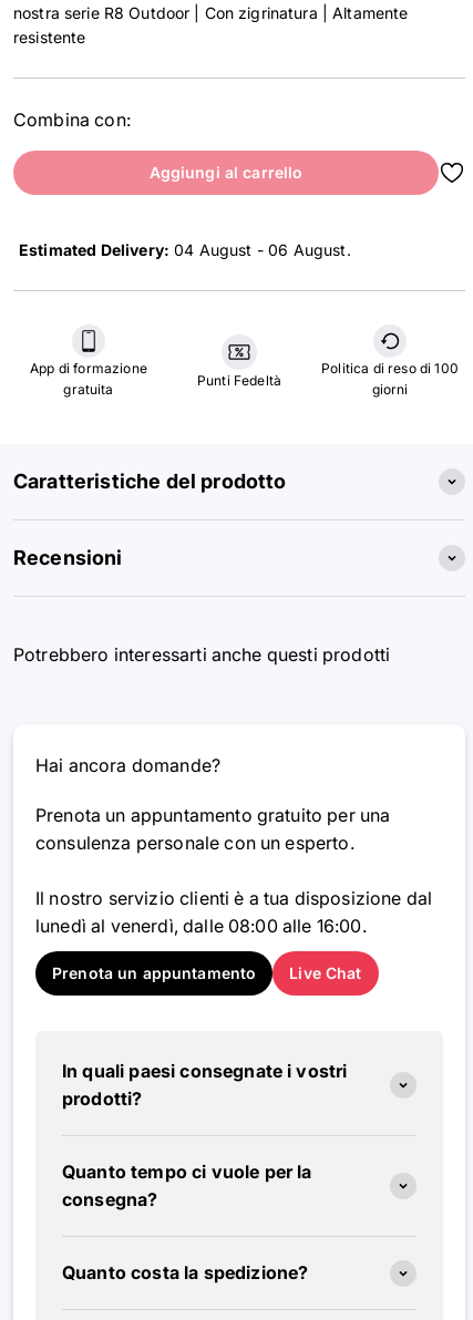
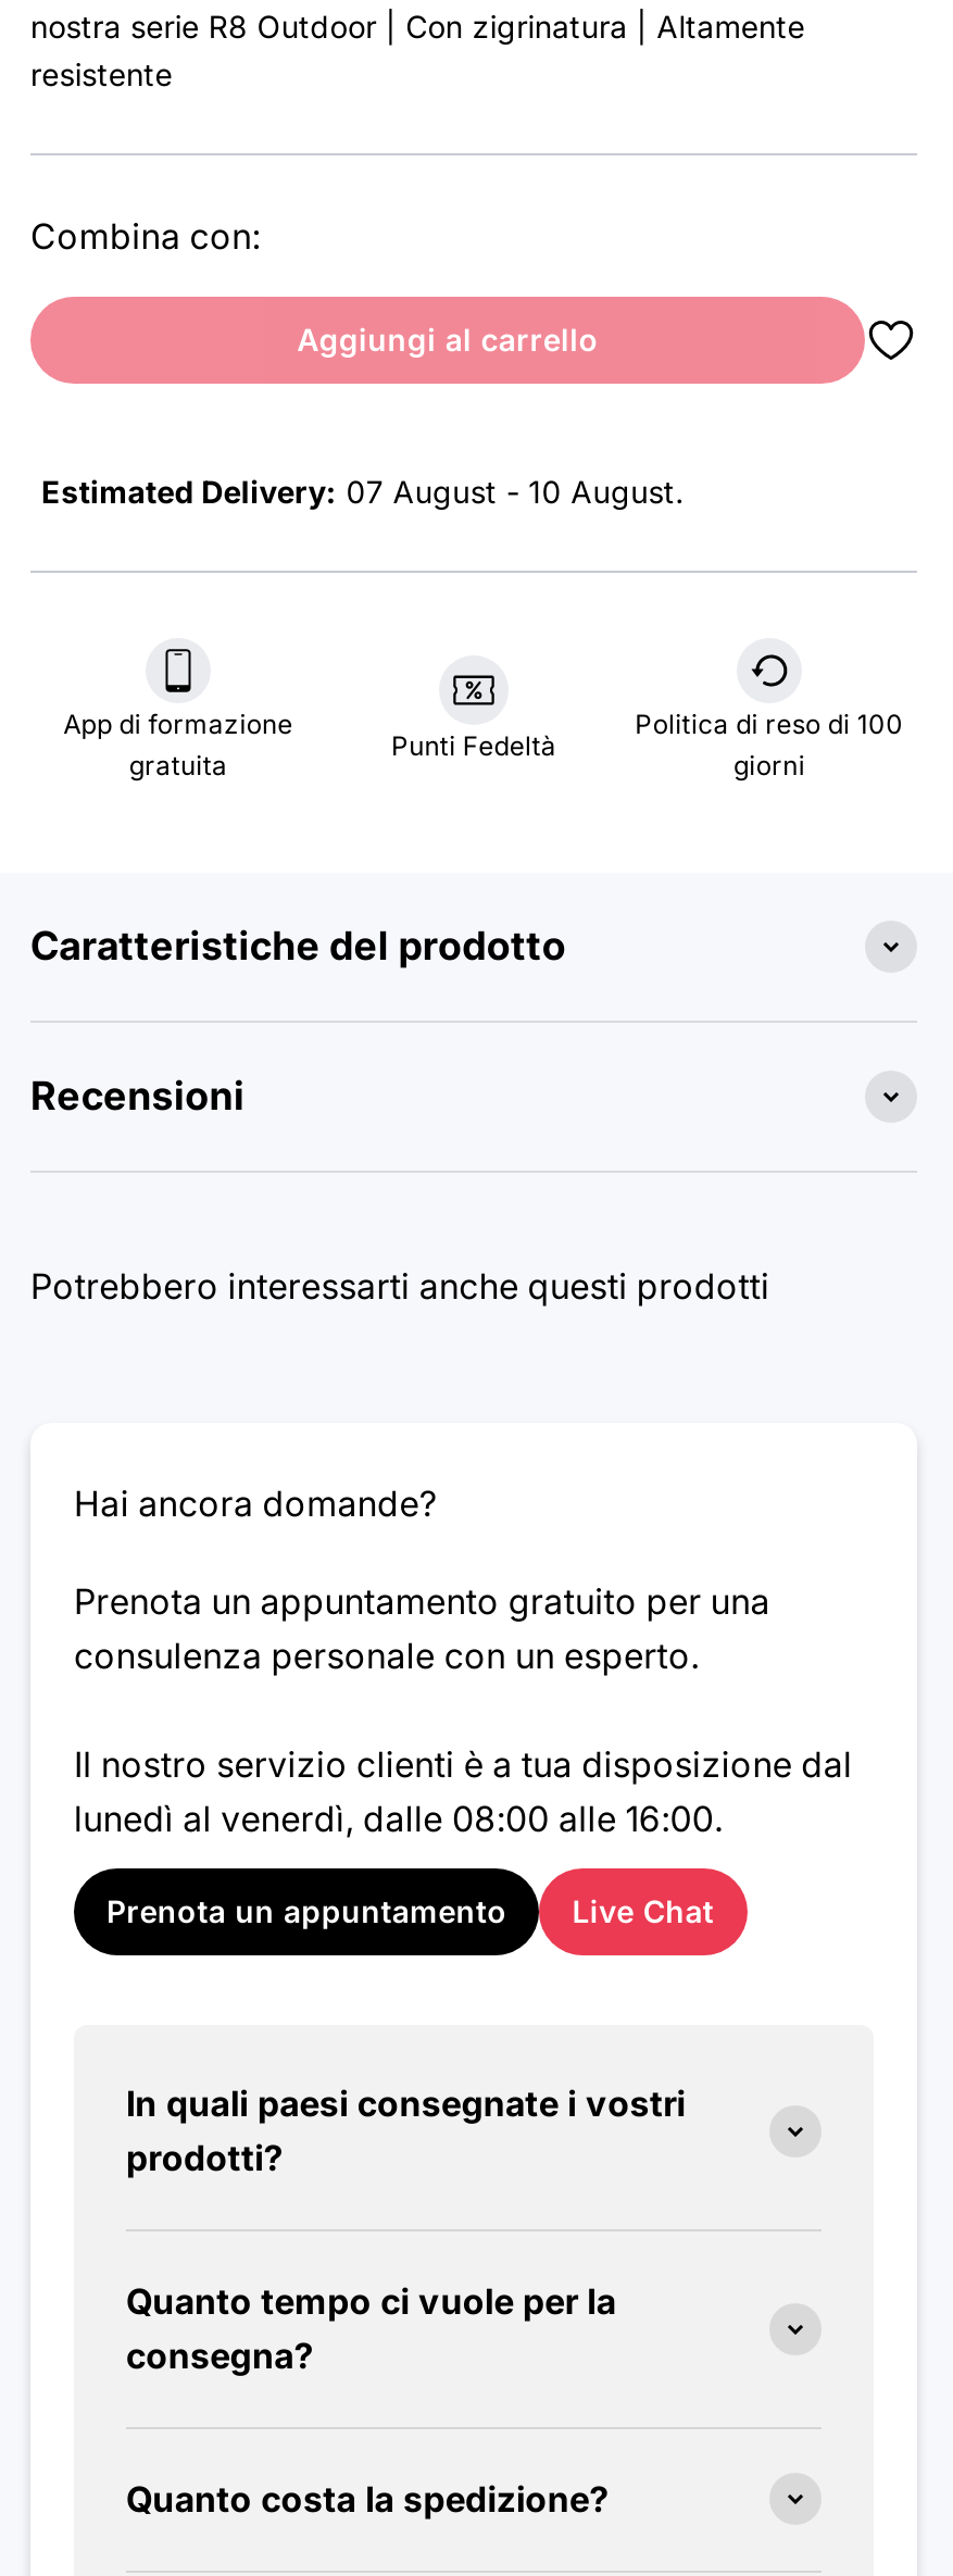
[19,240,351,259] Estimated Delivery: 04 August - 06 August. -> [41,472,684,509] Estimated Delivery: 07 August - 10 August.

